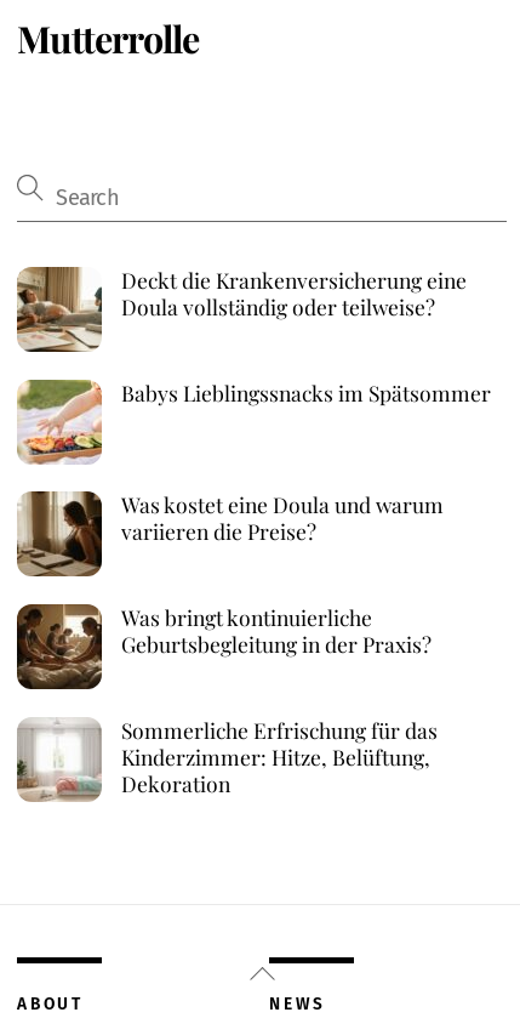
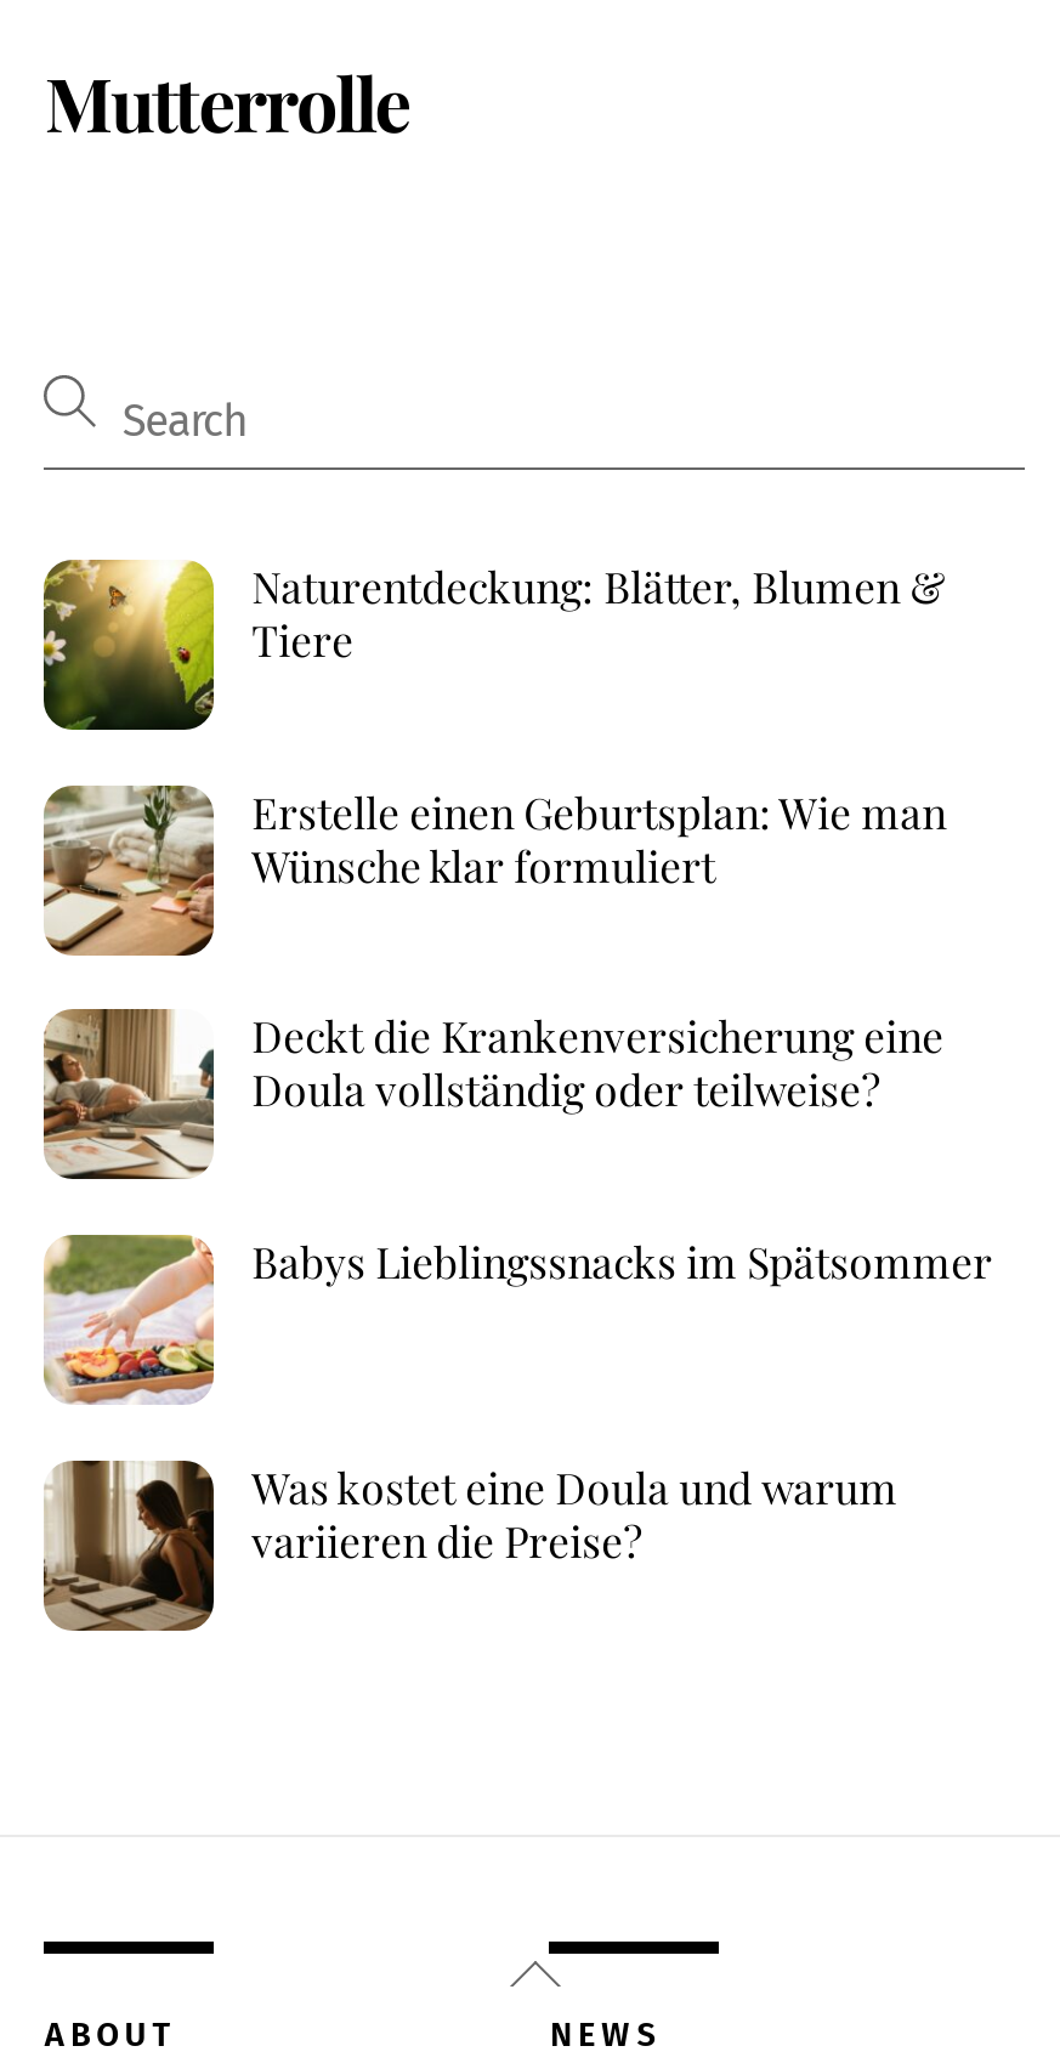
none -> [41,557,946,891] [image] | Naturentdeckung: Blätter, Blumen & | Tiere | Erstelle einen Geburtsplan: Wie man | Wünsche klar formuliert
none -> [44,786,216,958] [image]
moved [15,263,490,545] -> [39,1004,992,1567]: [image] | Deckt die Krankenversicherung eine | Doula vollständig oder teilweise? | Babys Lieblingssnacks im Spätsommer | Was kostet eine Doula und warum | variieren die Preise?
[16,603,437,797] [image] | Was bringt kontinuierliche | Geburtsbegleitung in der Praxis? | Sommerliche Erfrischung für das | Kinderzimmer: Hitze, Belüftung, | Dekoration -> none
[17,717,102,802] [image] -> none

